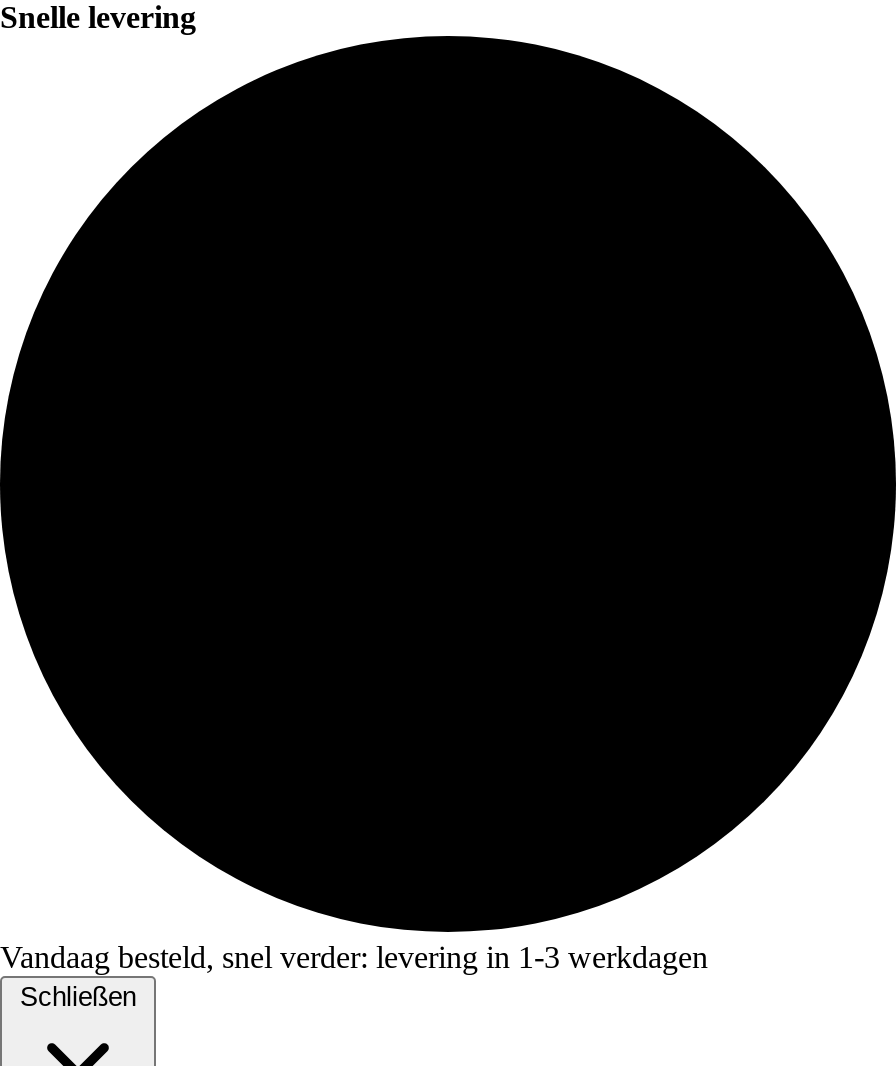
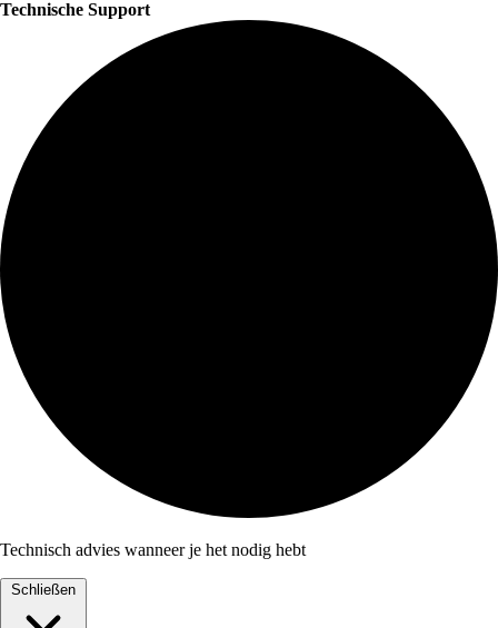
[0,0,196,34] Snelle levering -> [0,0,150,19] Technische Support
[0,940,708,974] Vandaag besteld, snel verder: levering in 1-3 werkdagen -> [0,540,306,559] Technisch advies wanneer je het nodig hebt

